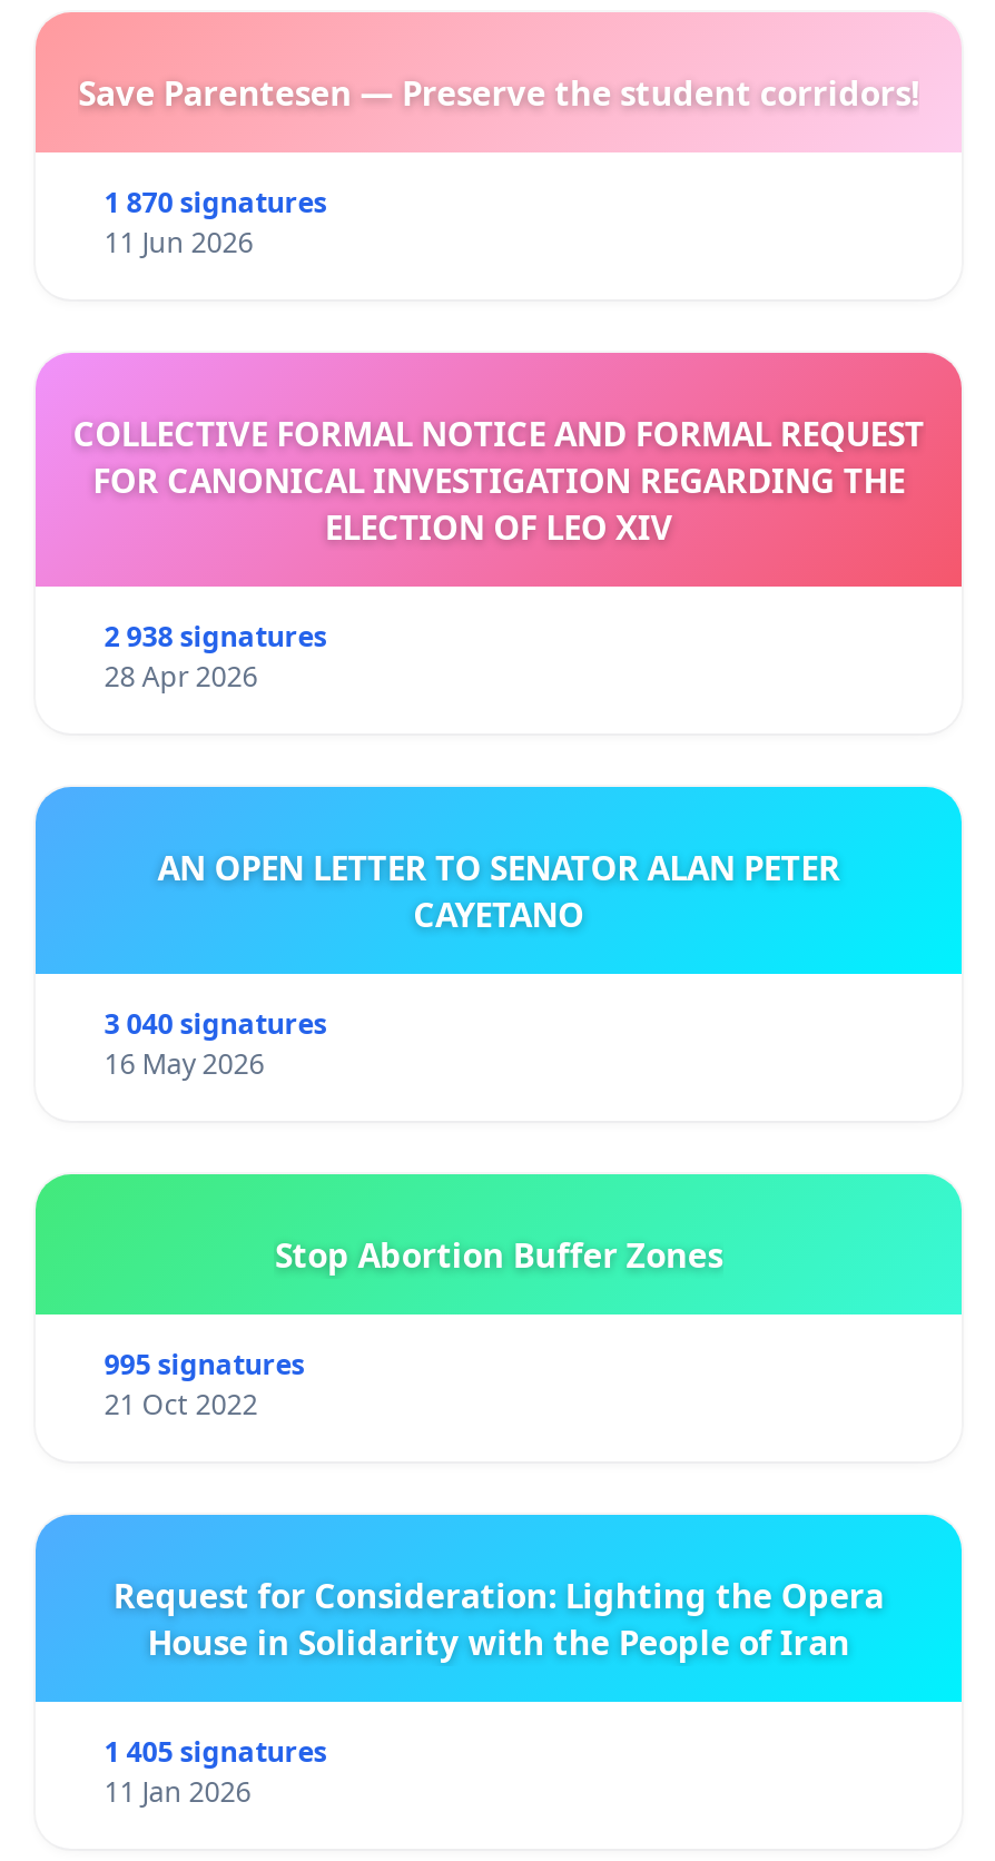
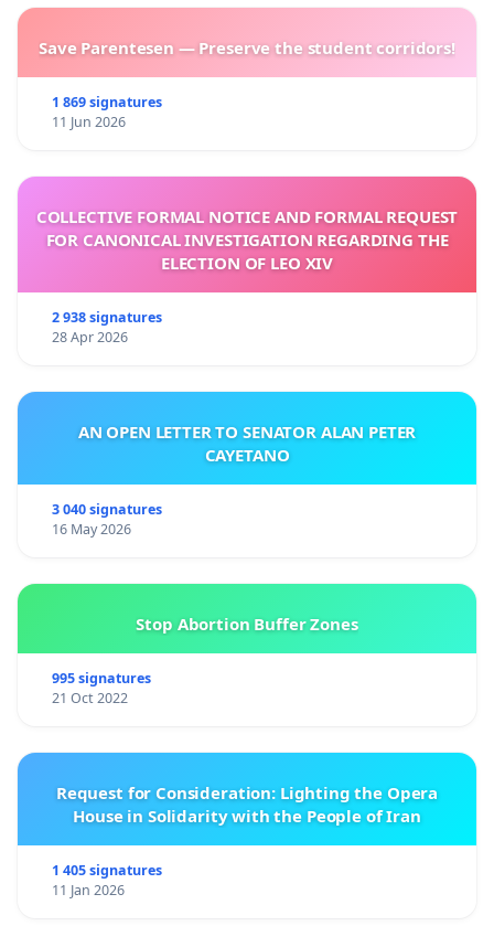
[104,183,327,221] 1 870 signatures -> [52,92,162,111] 1 869 signatures

